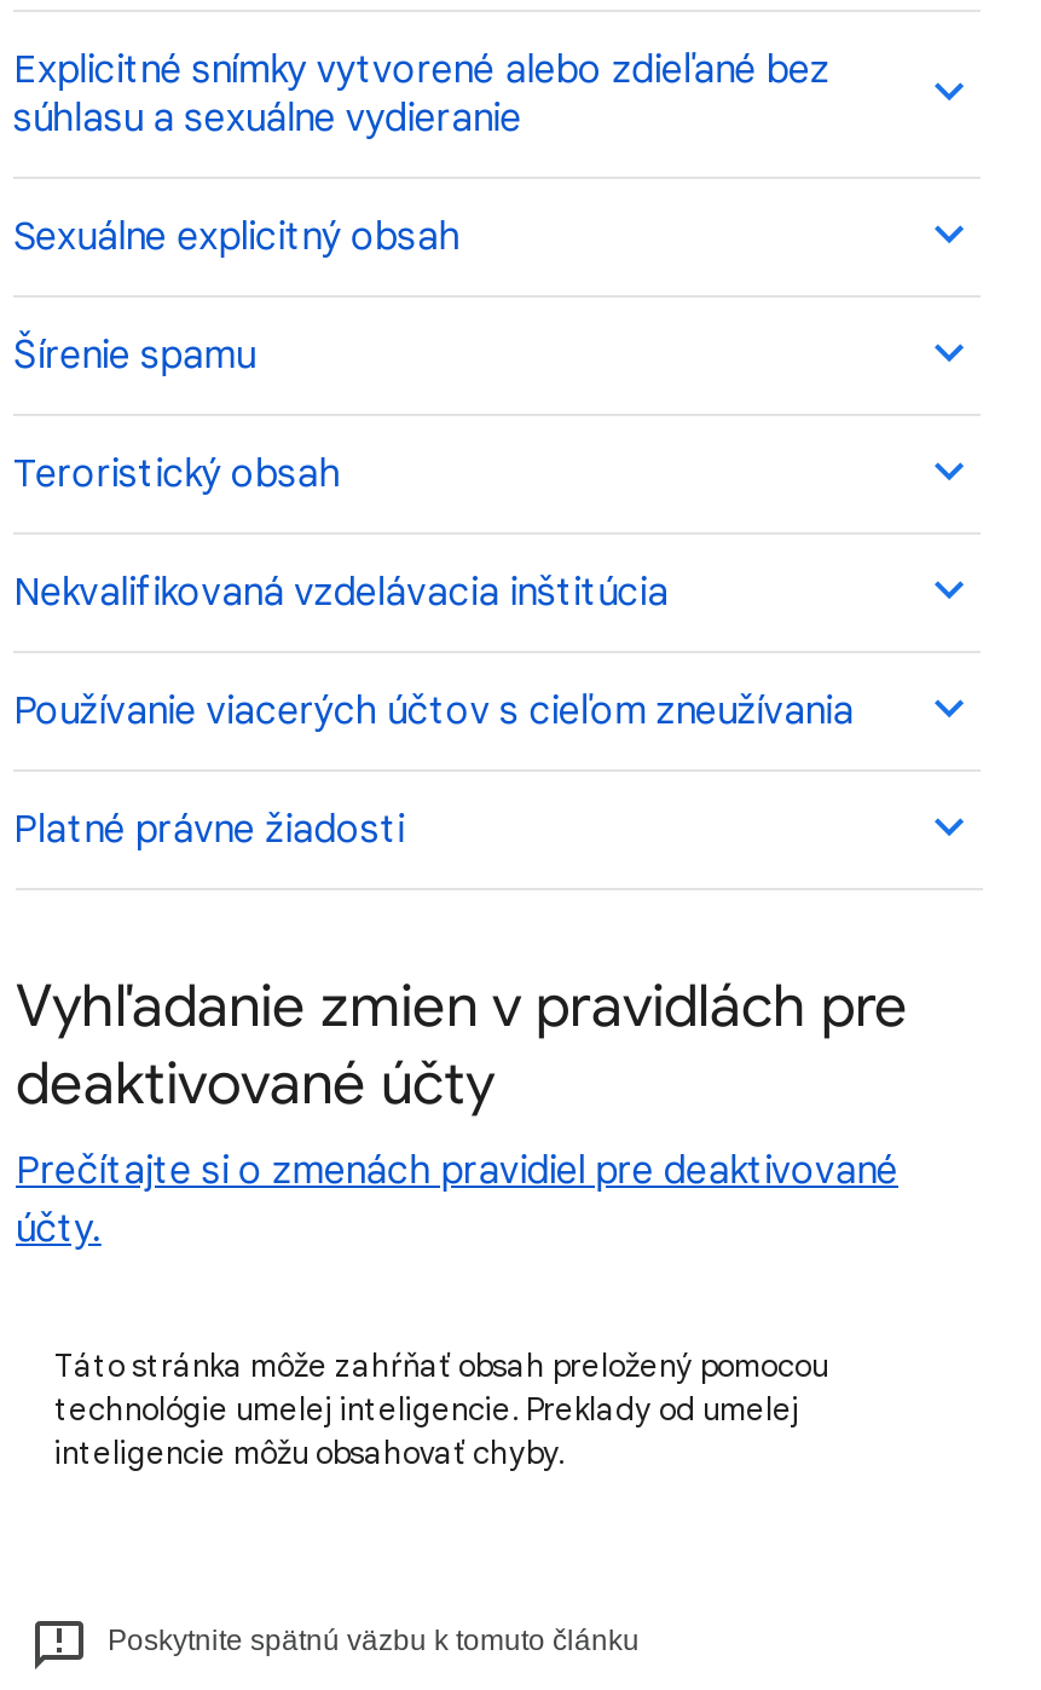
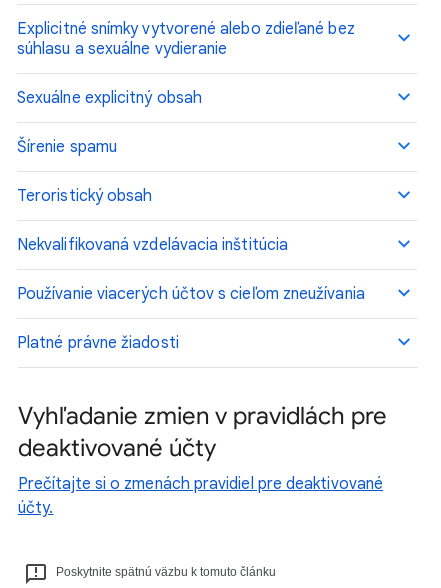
[54,1345,828,1473] Táto stránka môže zahŕňať obsah preložený pomocou | technológie umelej inteligencie. Preklady od umelej | inteligencie môžu obsahovať chyby. -> none

